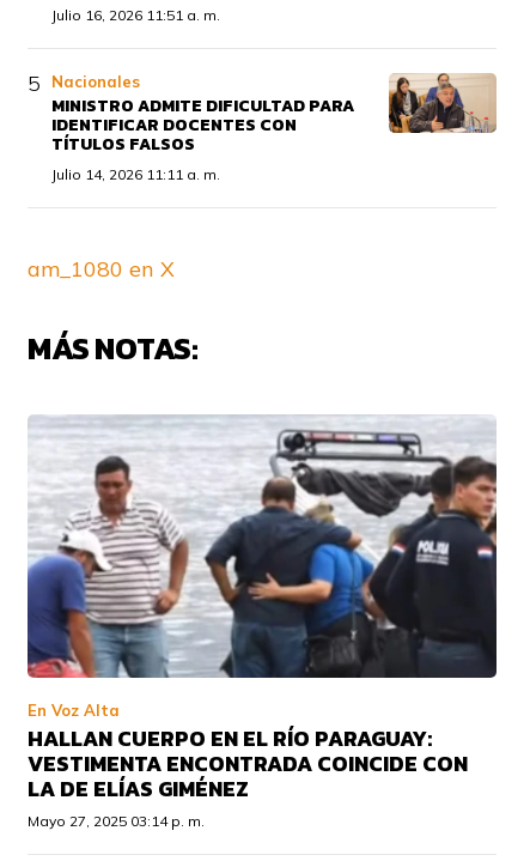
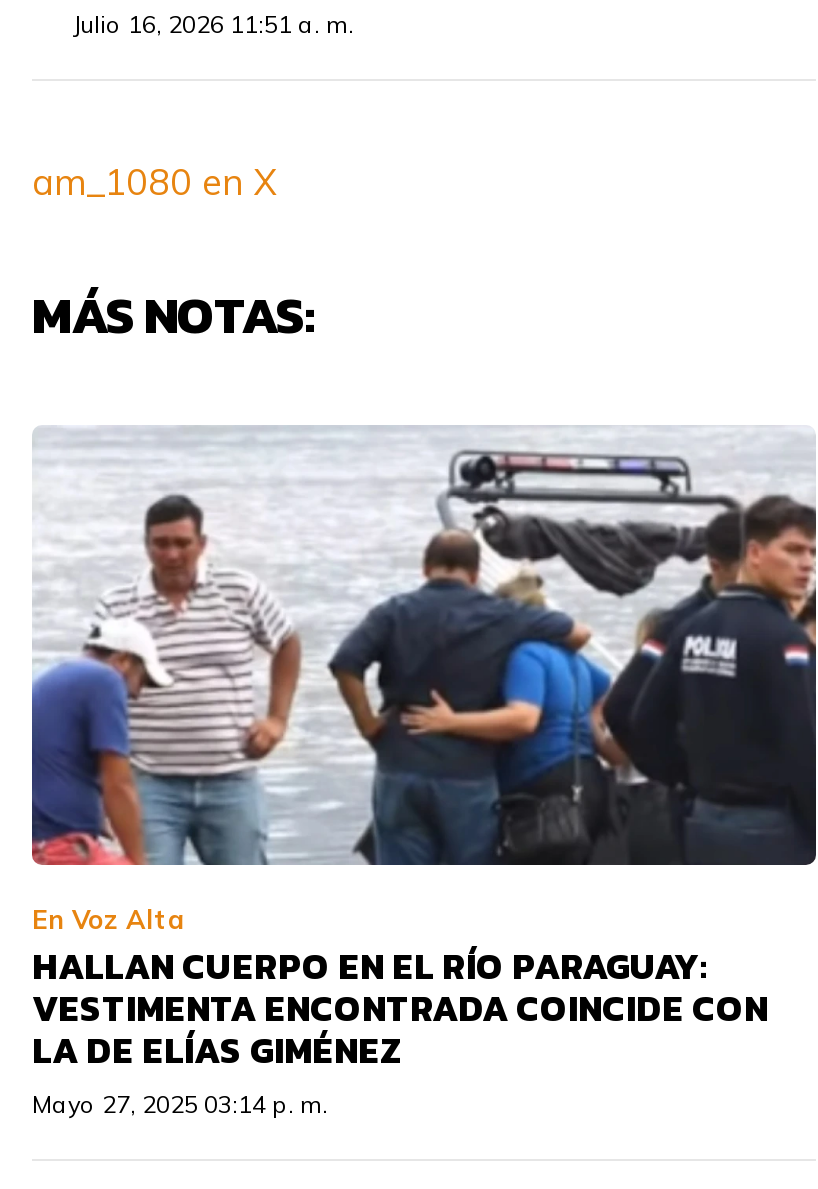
[51,72,498,183] [image] | Nacionales | MINISTRO ADMITE DIFICULTAD PARA | IDENTIFICAR DOCENTES CON | TÍTULOS FALSOS | Julio 14, 2026 11:11 a. m. -> none

